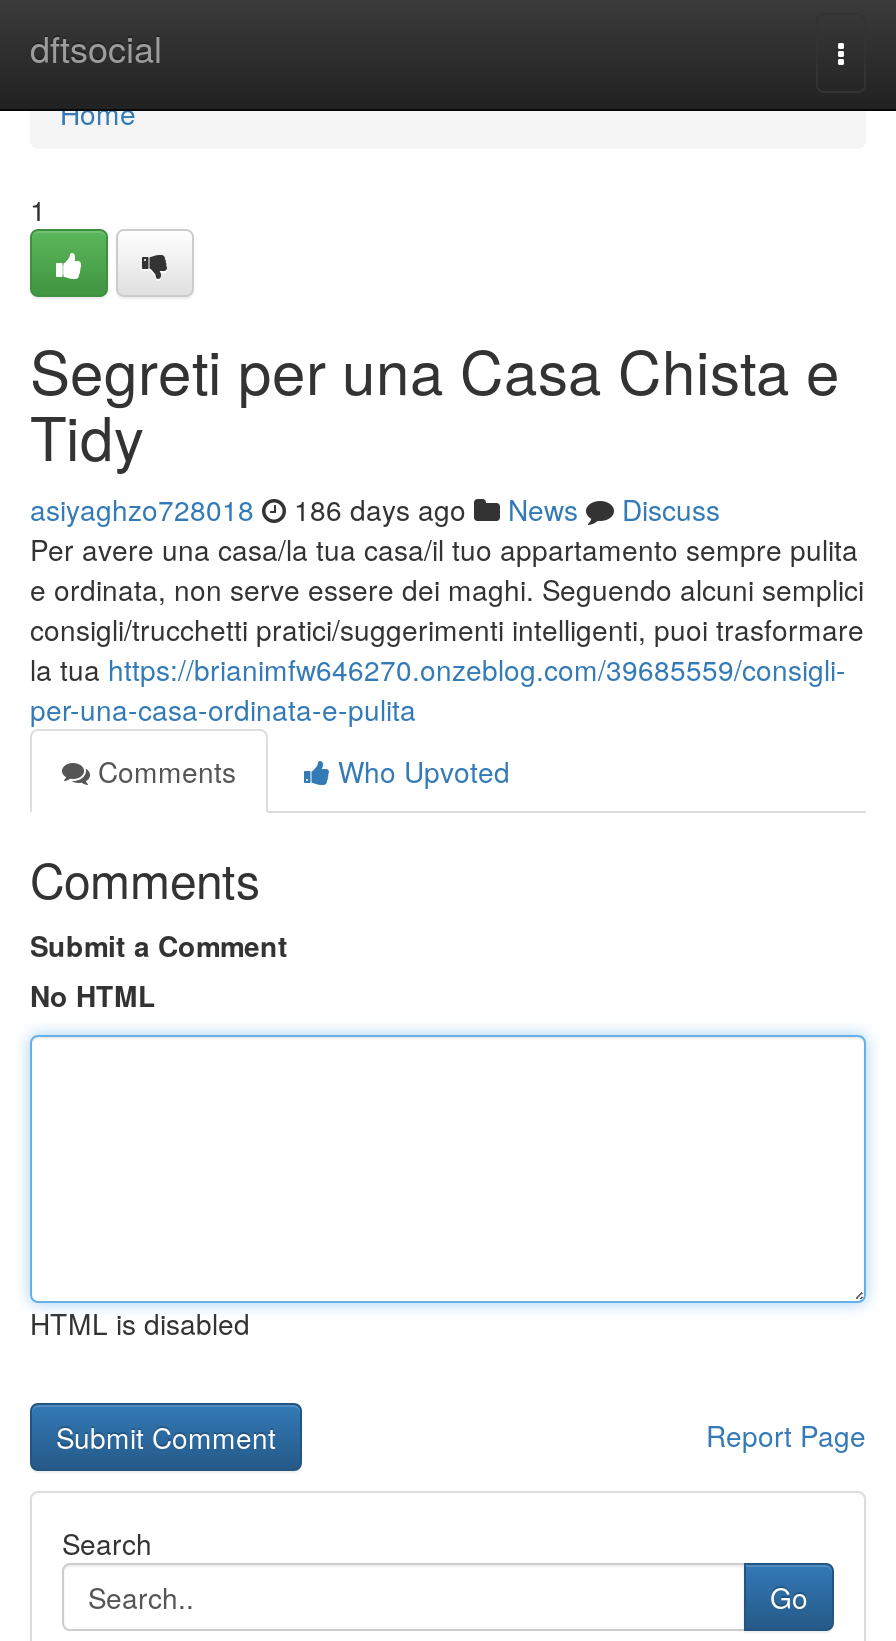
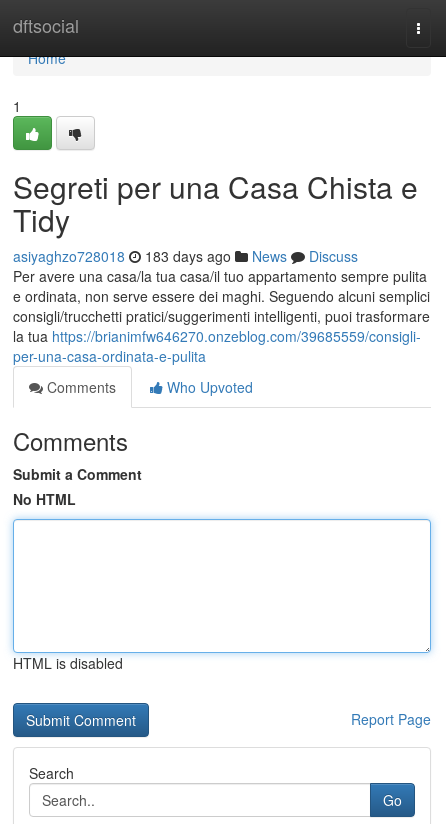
[30,489,720,529] asiyaghzo728018 186 days ago News Discuss -> [13,246,358,266] asiyaghzo728018 183 days ago News Discuss

